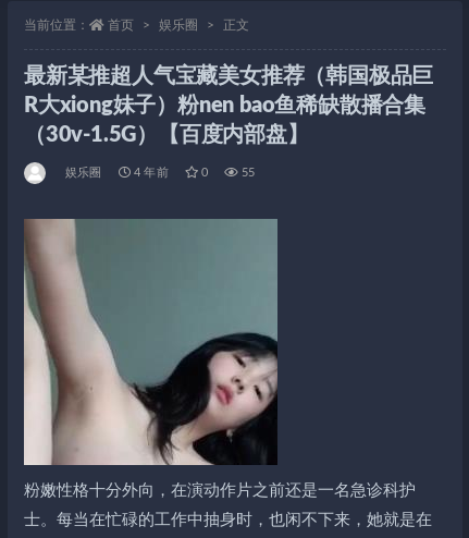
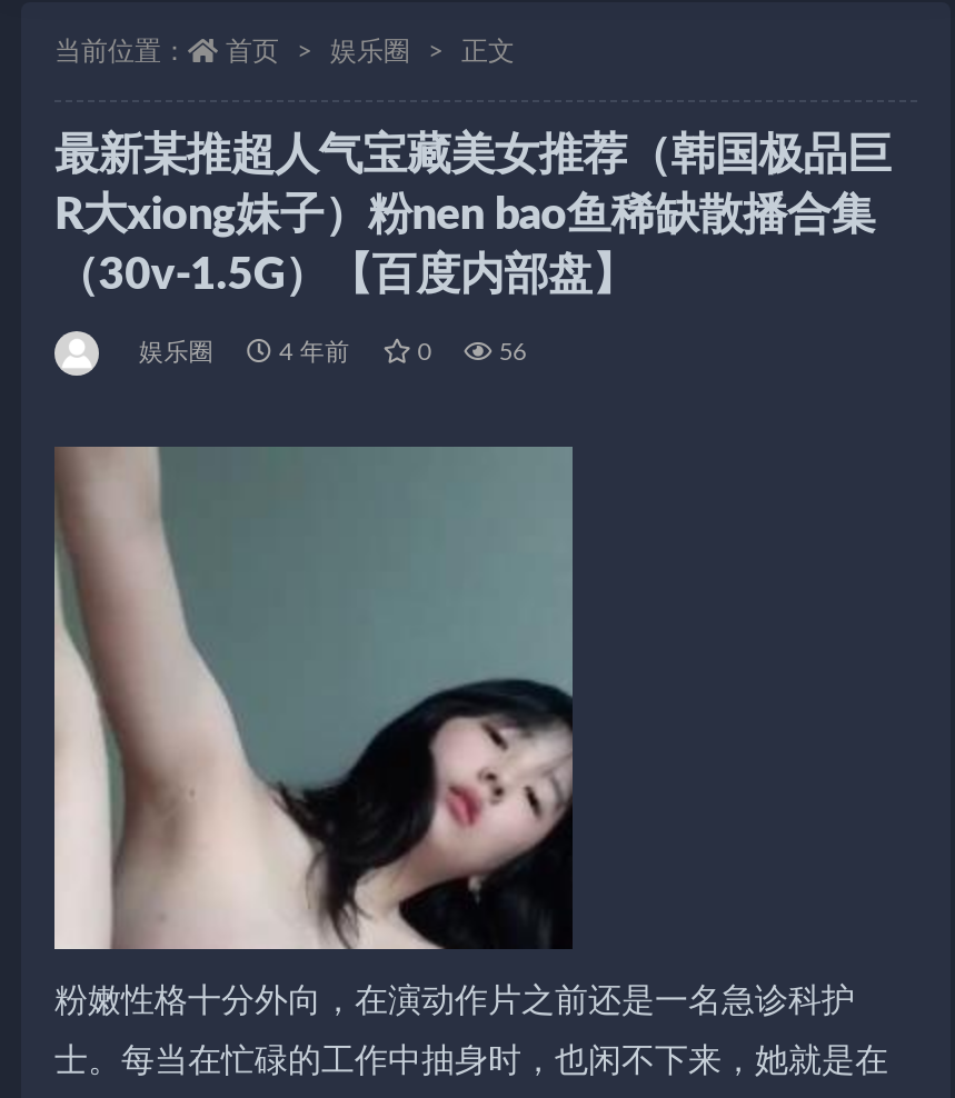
[238,167,255,179] 55 -> [492,340,526,365] 56

